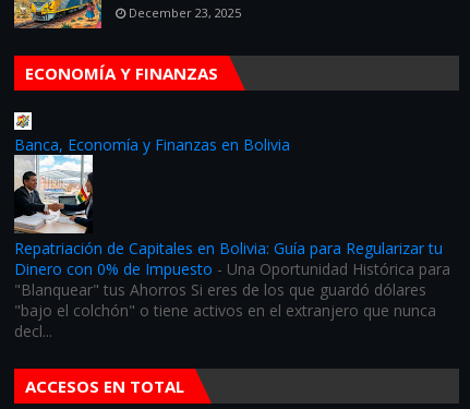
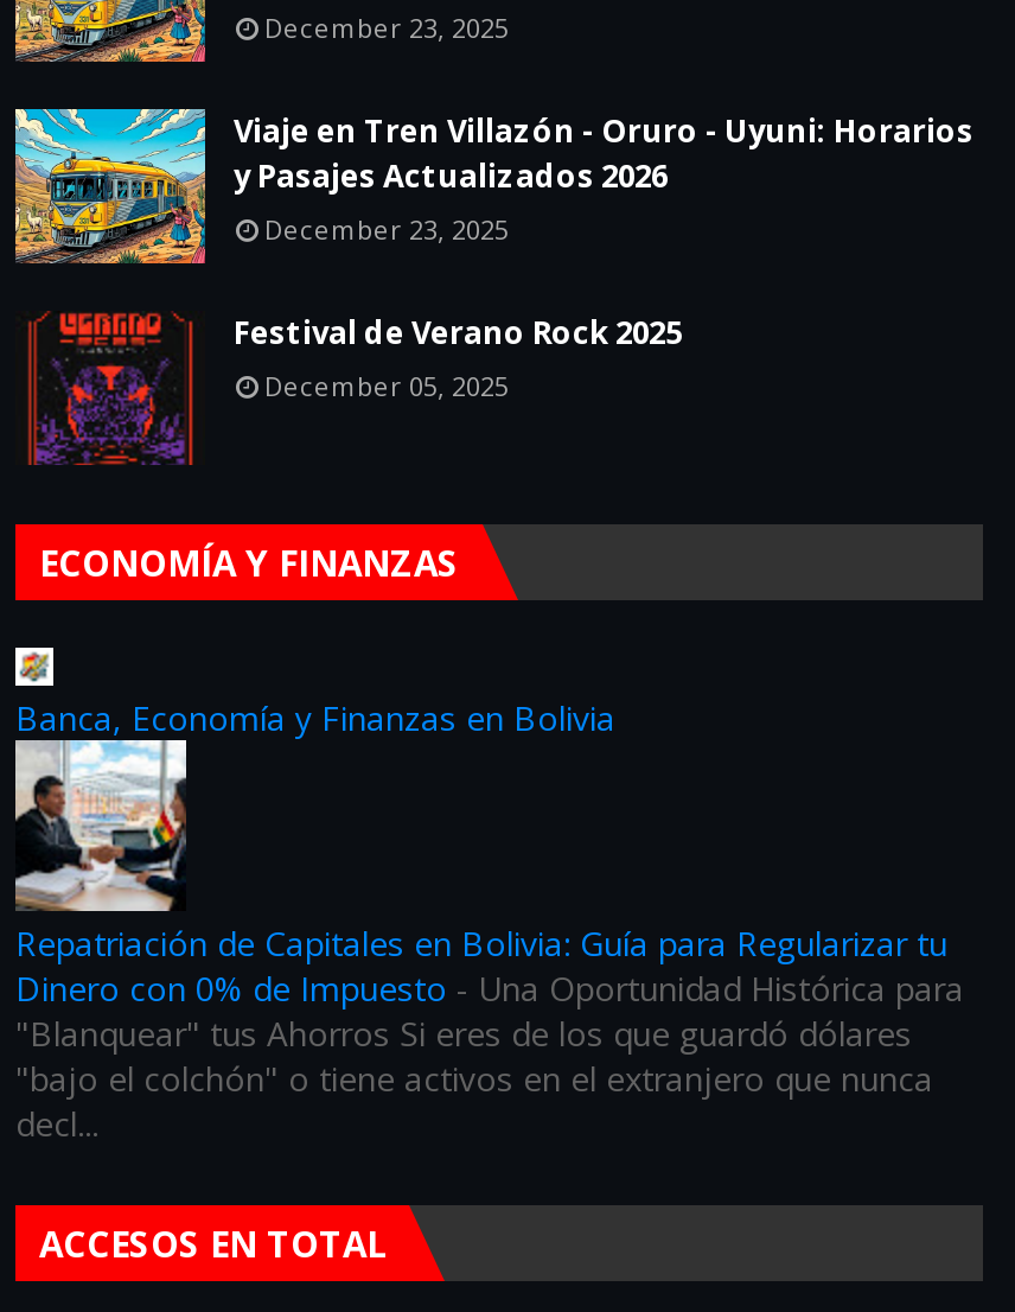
none -> [13,107,973,403] [image] | Viaje en Tren Villazón - Oruro - Uyuni: Horarios | y Pasajes Actualizados 2026 | December 23, 2025 | Festival de Verano Rock 2025 | December 05, 2025
none -> [15,311,196,465] [image]

